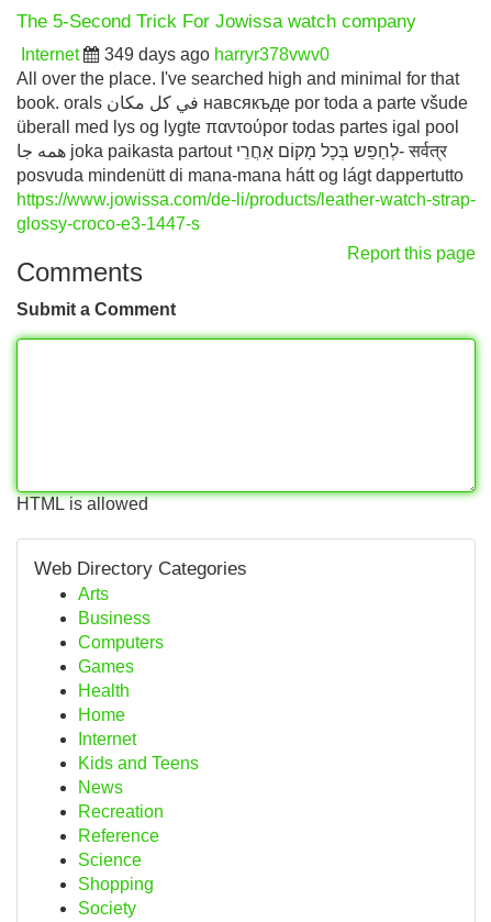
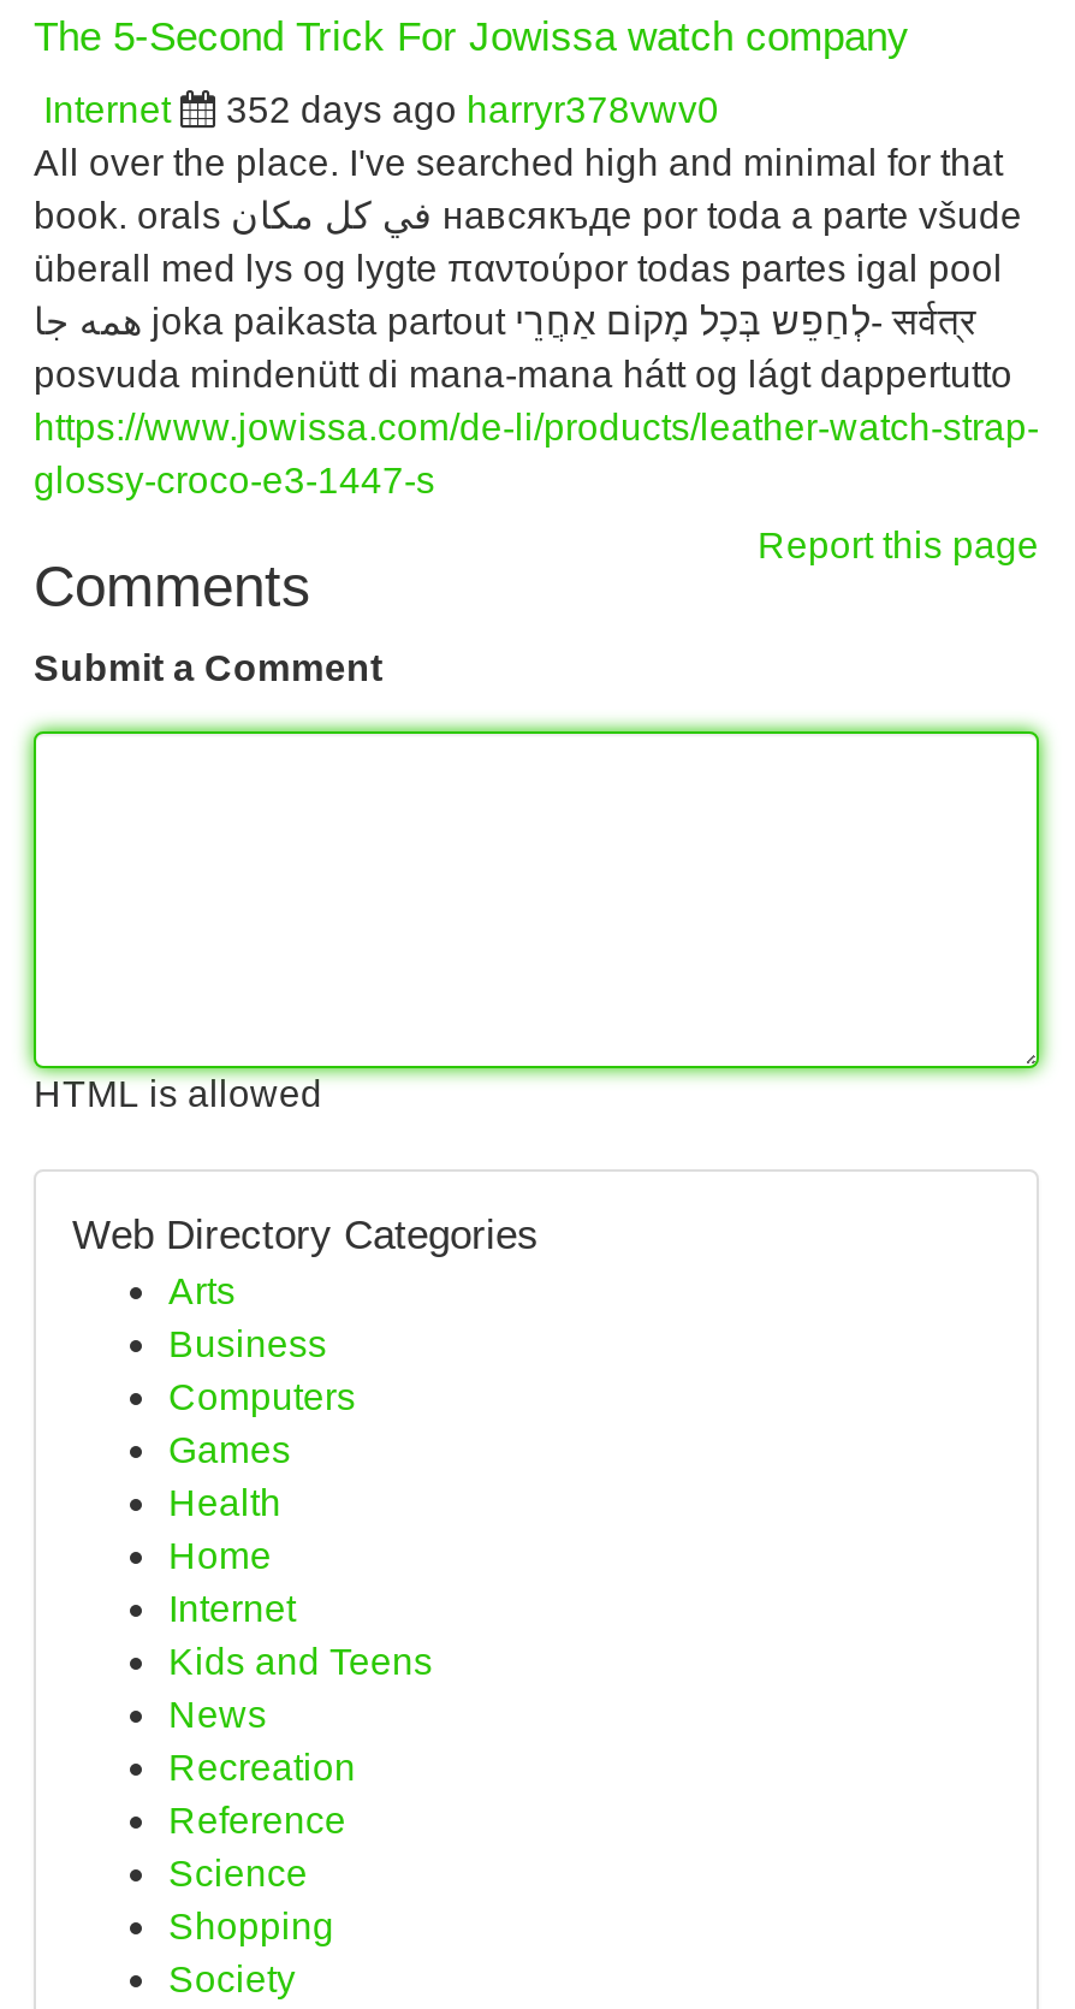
[104,45,330,64] 349 days ago harryr378vwv0 -> [226,89,719,130] 352 days ago harryr378vwv0

